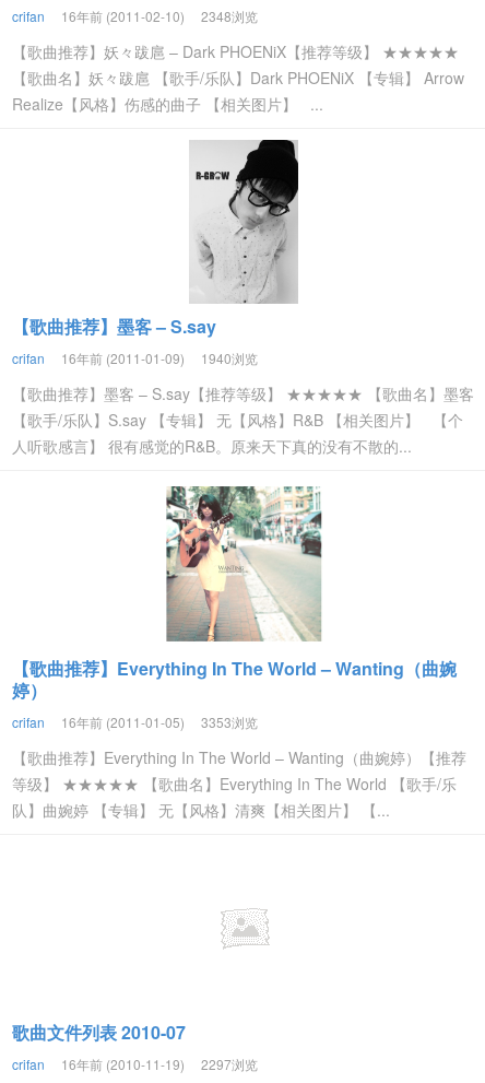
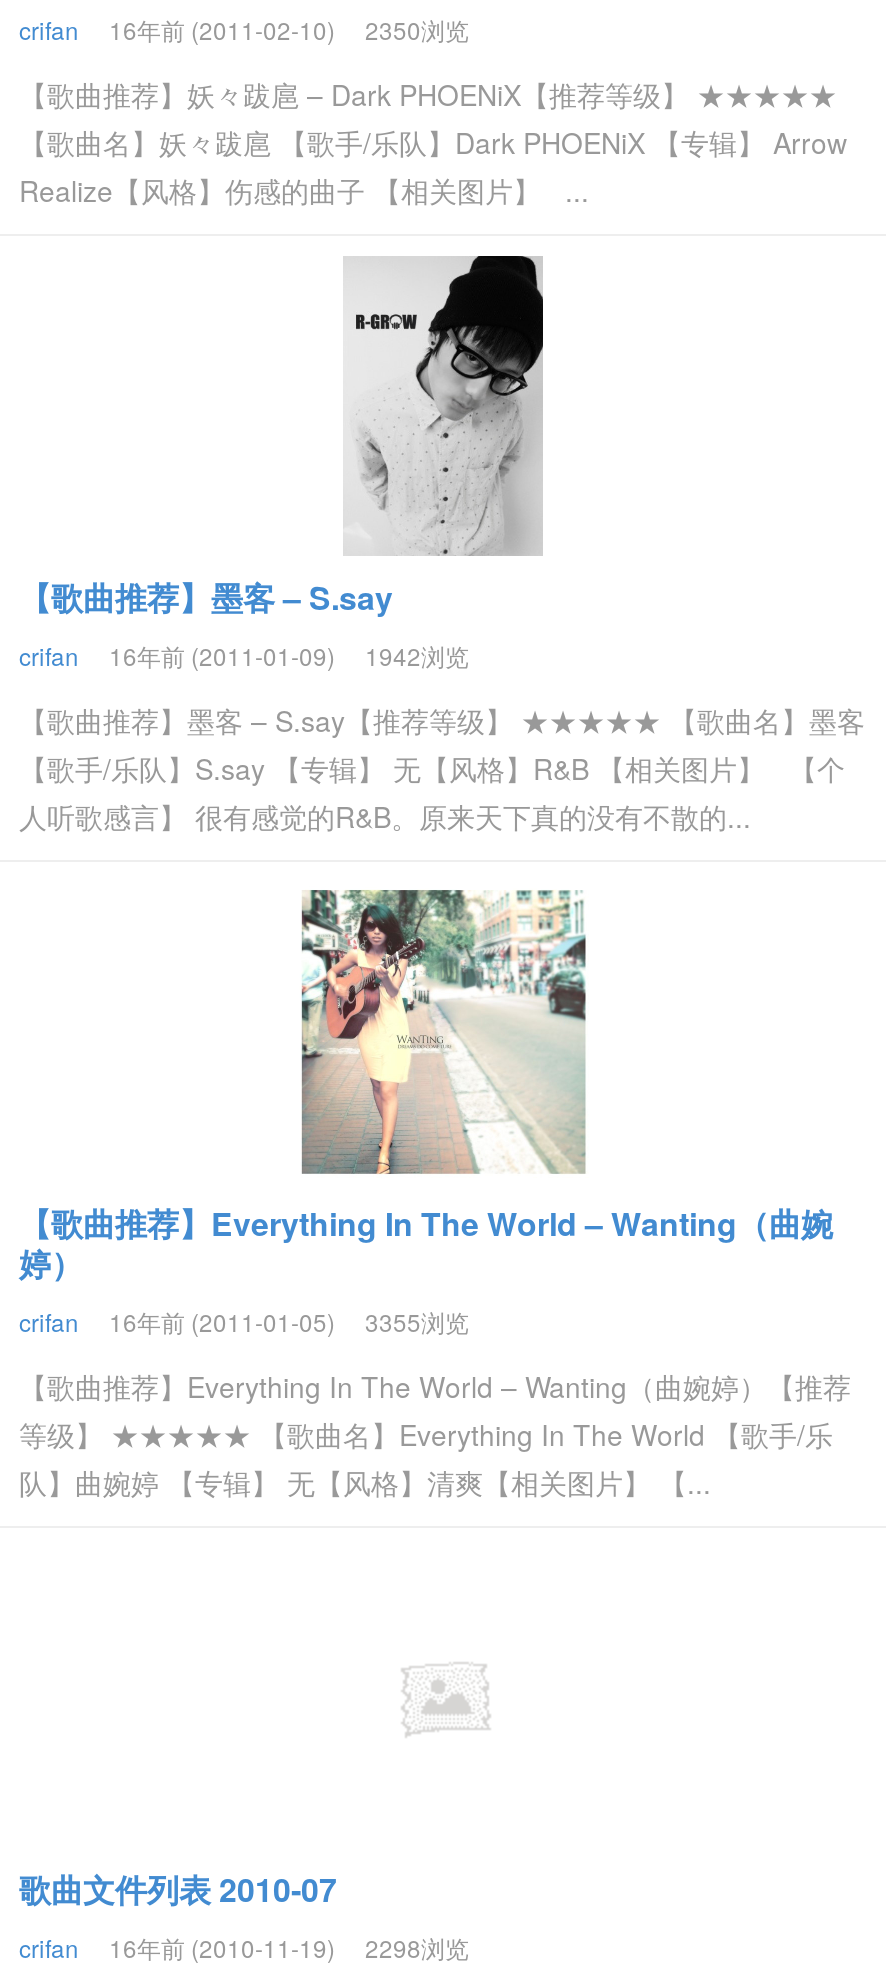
[12,7,258,25] crifan 16年前 (2011-02-10) 2348浏览 -> [19,12,469,46] crifan 16年前 (2011-02-10) 2350浏览
[12,349,258,367] crifan 16年前 (2011-01-09) 1940浏览 -> [19,638,469,672] crifan 16年前 (2011-01-09) 1942浏览
[12,713,258,731] crifan 16年前 (2011-01-05) 3353浏览 -> [19,1304,469,1338] crifan 16年前 (2011-01-05) 3355浏览
[12,1055,258,1073] crifan 16年前 (2010-11-19) 2297浏览 -> [19,1930,469,1964] crifan 16年前 (2010-11-19) 2298浏览

